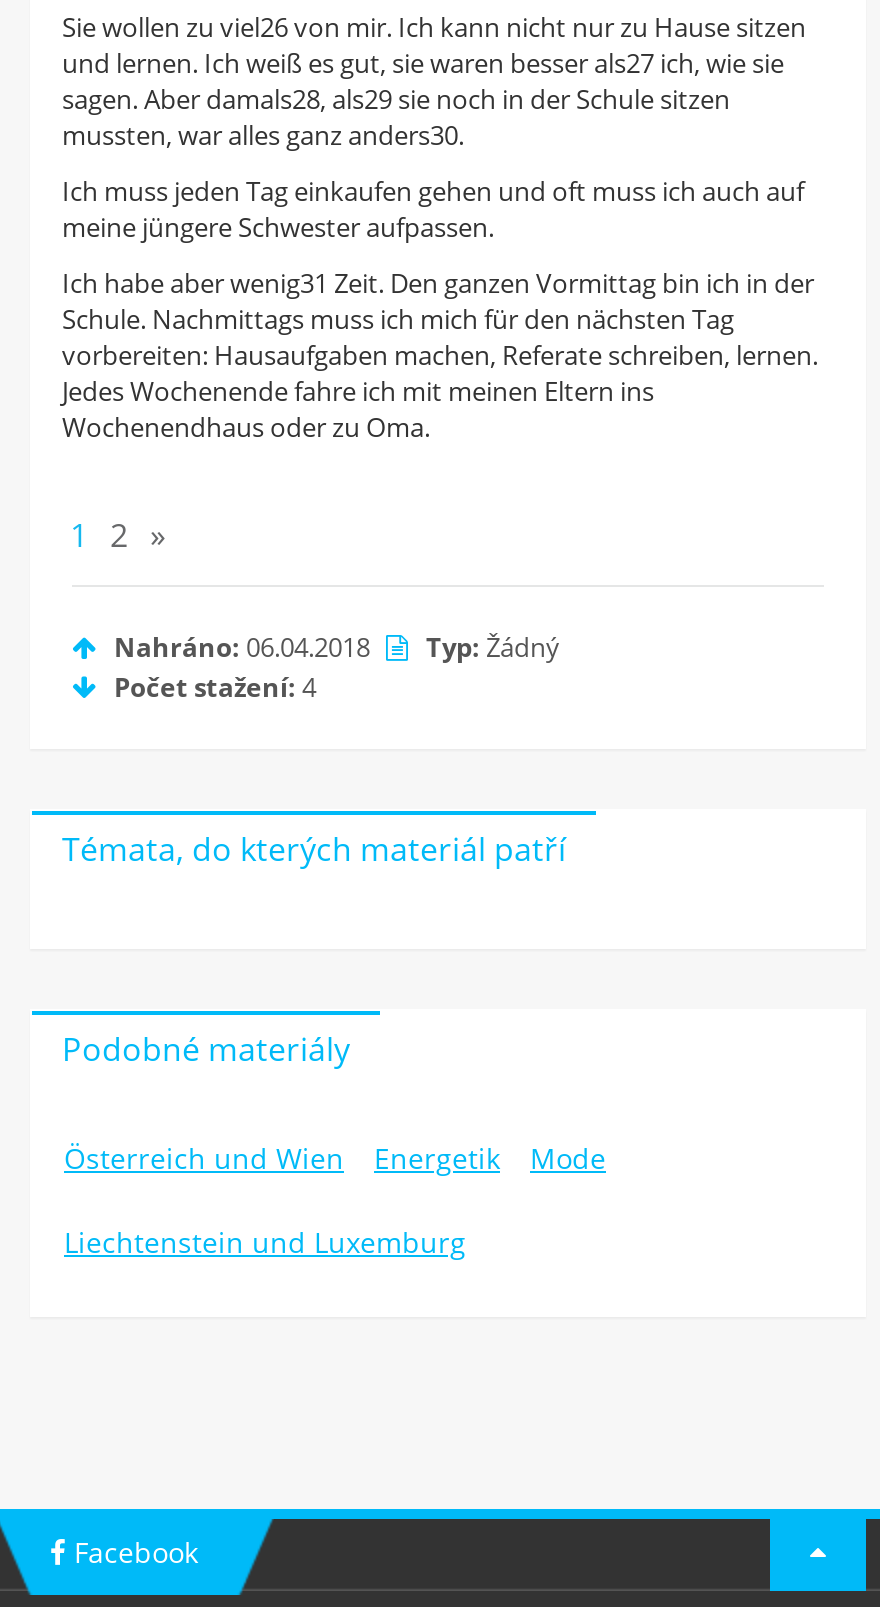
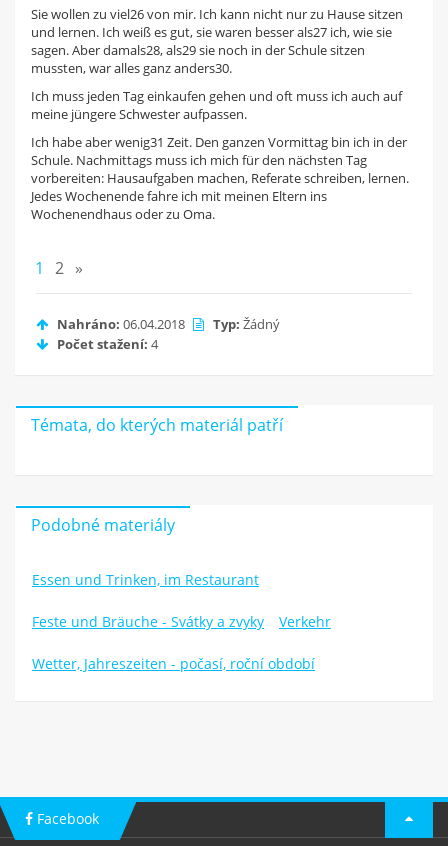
[64,1139,606,1261] Österreich und Wien | Energetik | Mode | Liechtenstein und Luxemburg -> [32,570,331,673] Essen und Trinken, im Restaurant | Feste und Bräuche - Svátky a zvyky | Verkehr | Wetter, Jahreszeiten - počasí, roční období

